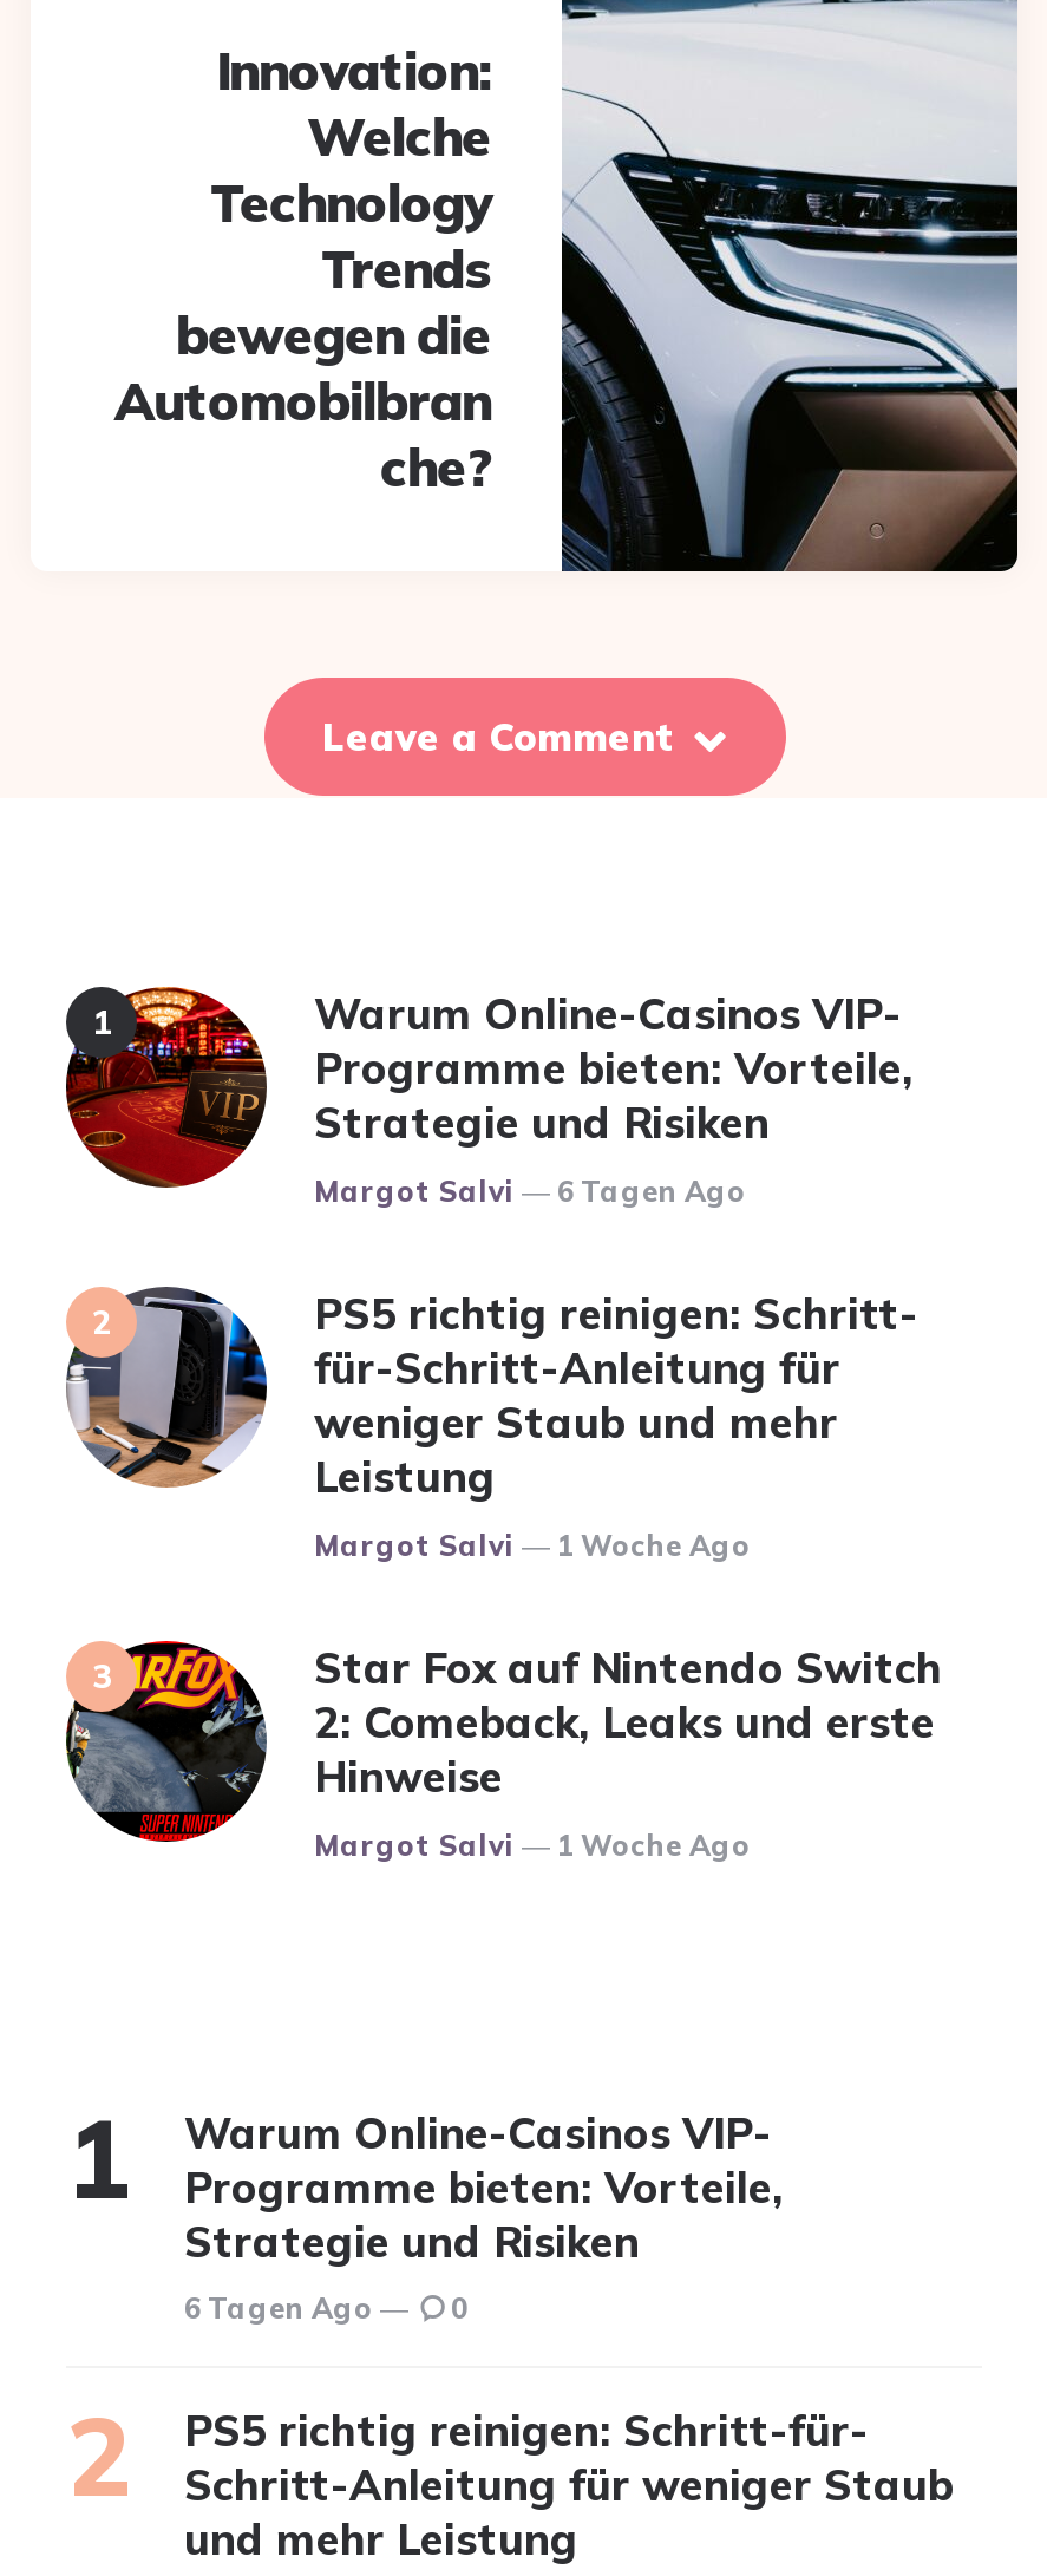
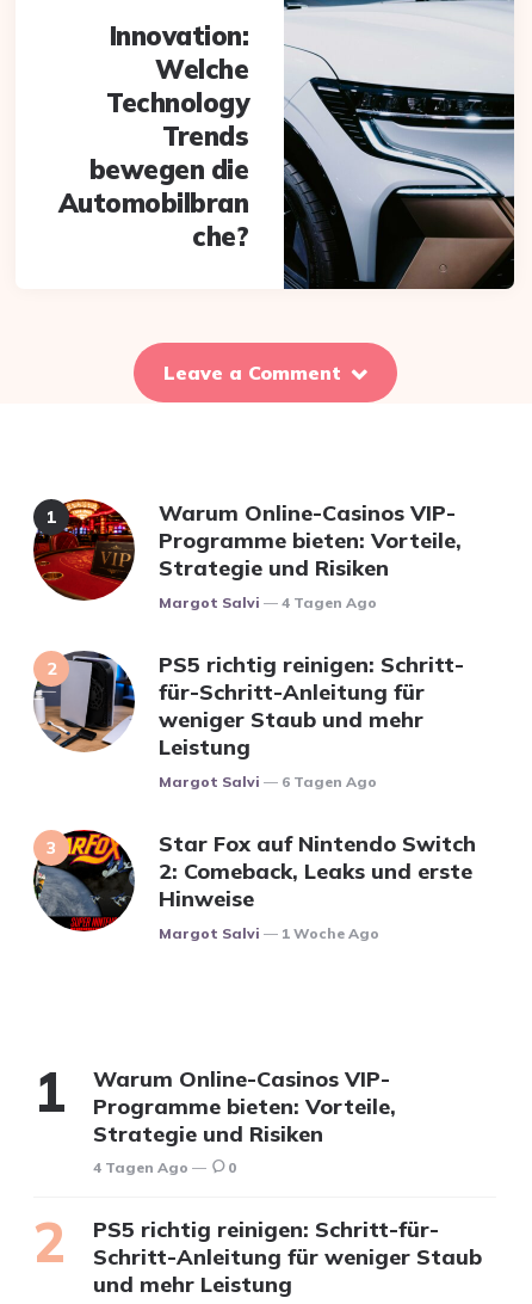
[557,1173,746,1208] 6 Tagen Ago -> [282,593,377,611] 4 Tagen Ago
[557,1527,751,1562] 1 Woche Ago -> [282,772,377,790] 6 Tagen Ago
[184,2290,467,2325] 6 Tagen Ago 0 -> [93,1158,236,1176] 4 Tagen Ago 0

